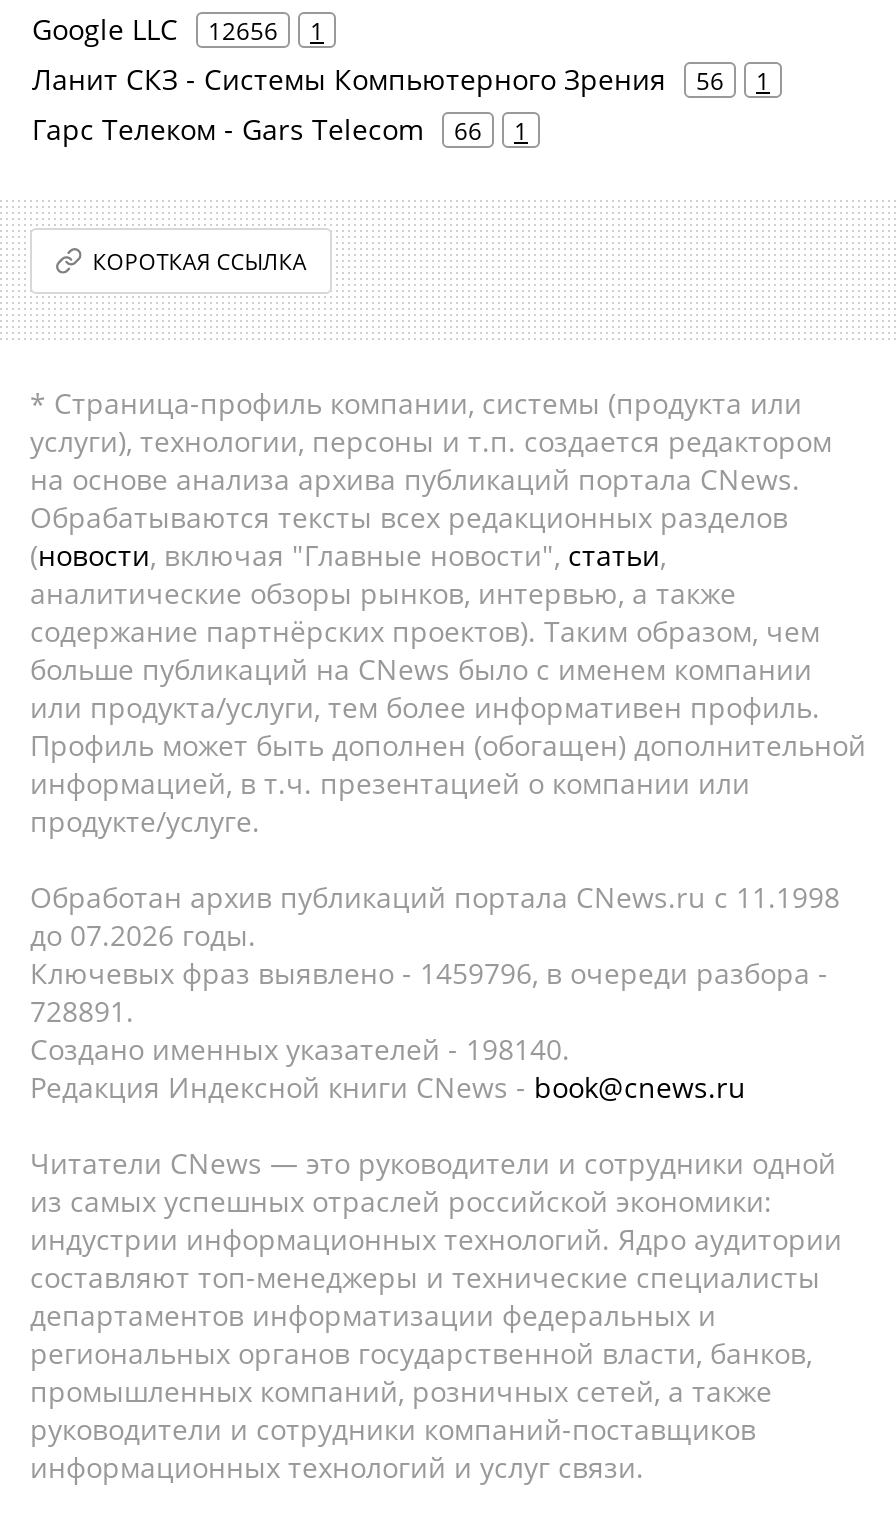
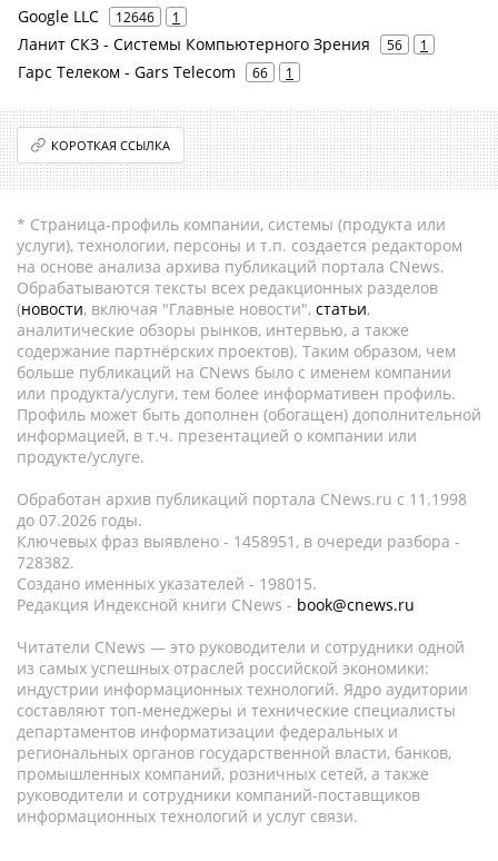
[32,9,324,47] Google LLC 12656 1 -> [18,5,180,26] Google LLC 12646 1
[30,953,828,991] Ключевых фраз выявлено - 1459796, в очереди разбора - -> [17,530,460,551] Ключевых фраз выявлено - 1458951, в очереди разбора -
[30,991,134,1029] 728891. -> [17,551,74,573] 728382.
[30,1029,570,1067] Создано именных указателей - 198140. -> [17,573,317,594] Создано именных указателей - 198015.

